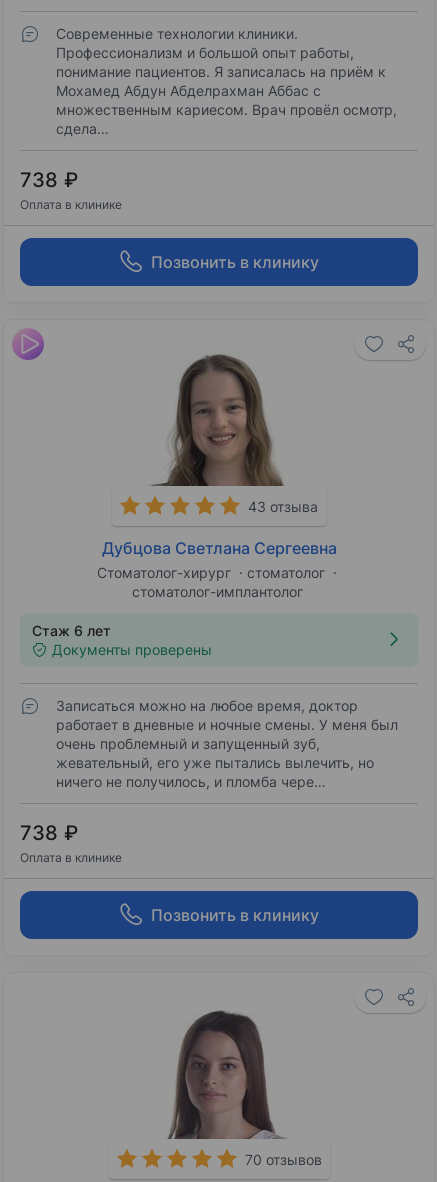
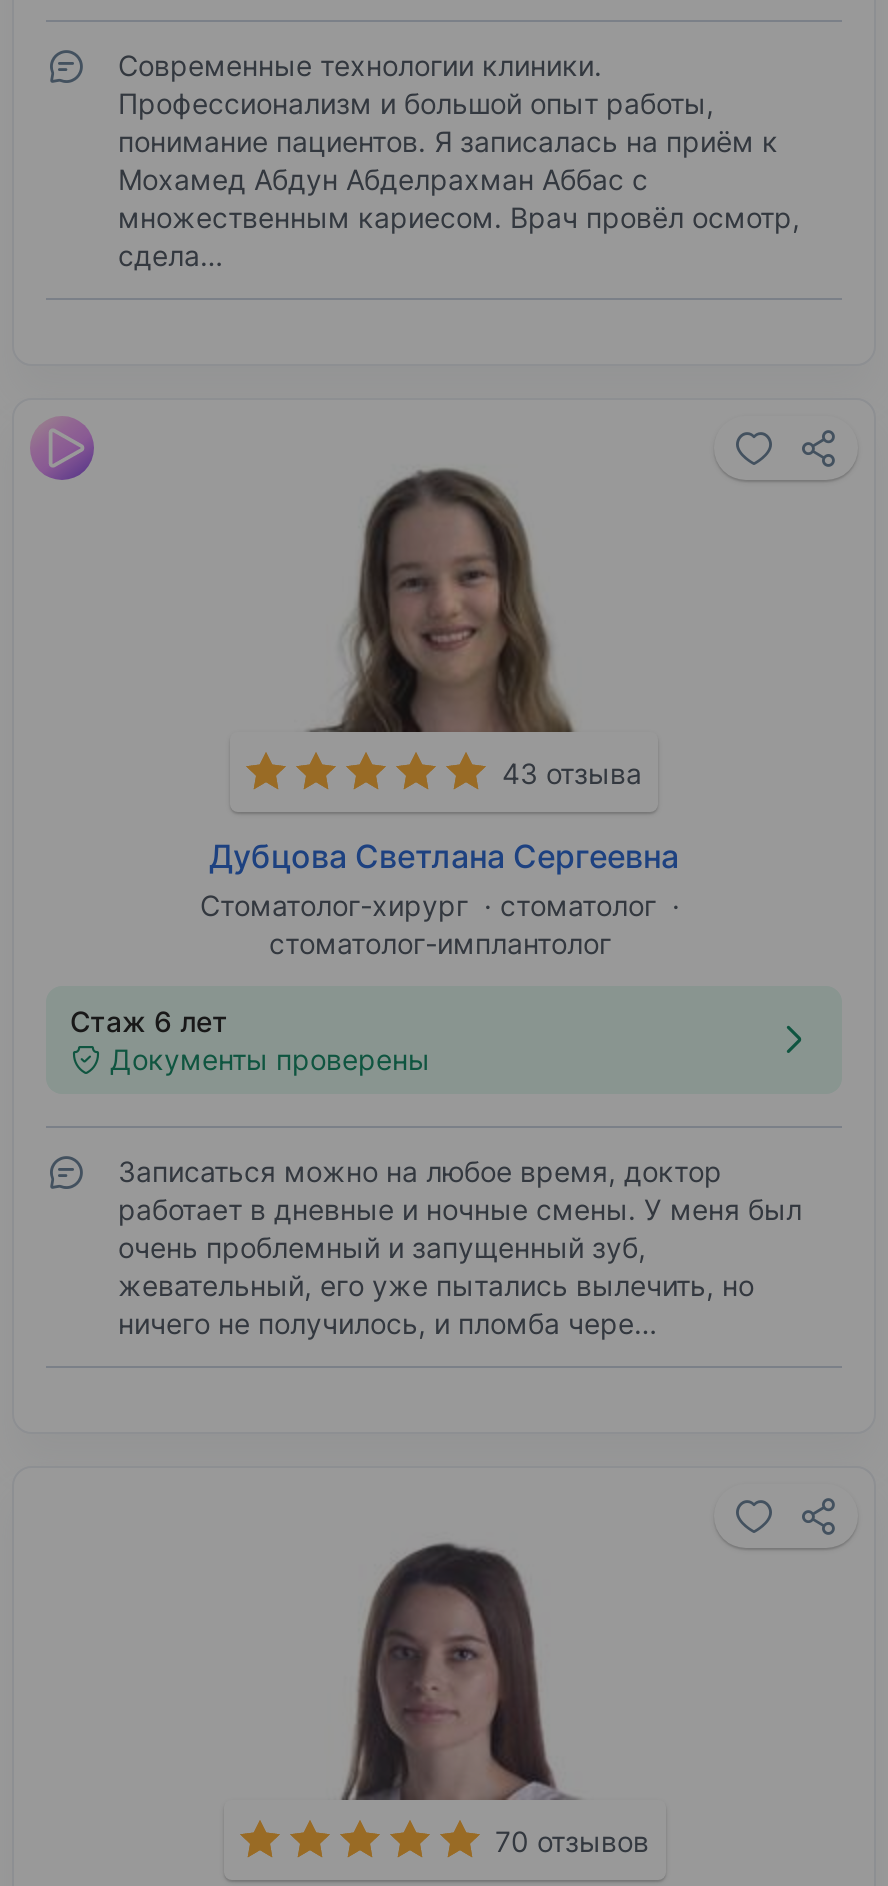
[20,168,319,271] 738 ₽ | Оплата в клинике | Позвонить в клинику -> none
[20,821,319,924] 738 ₽ | Оплата в клинике | Позвонить в клинику -> none

